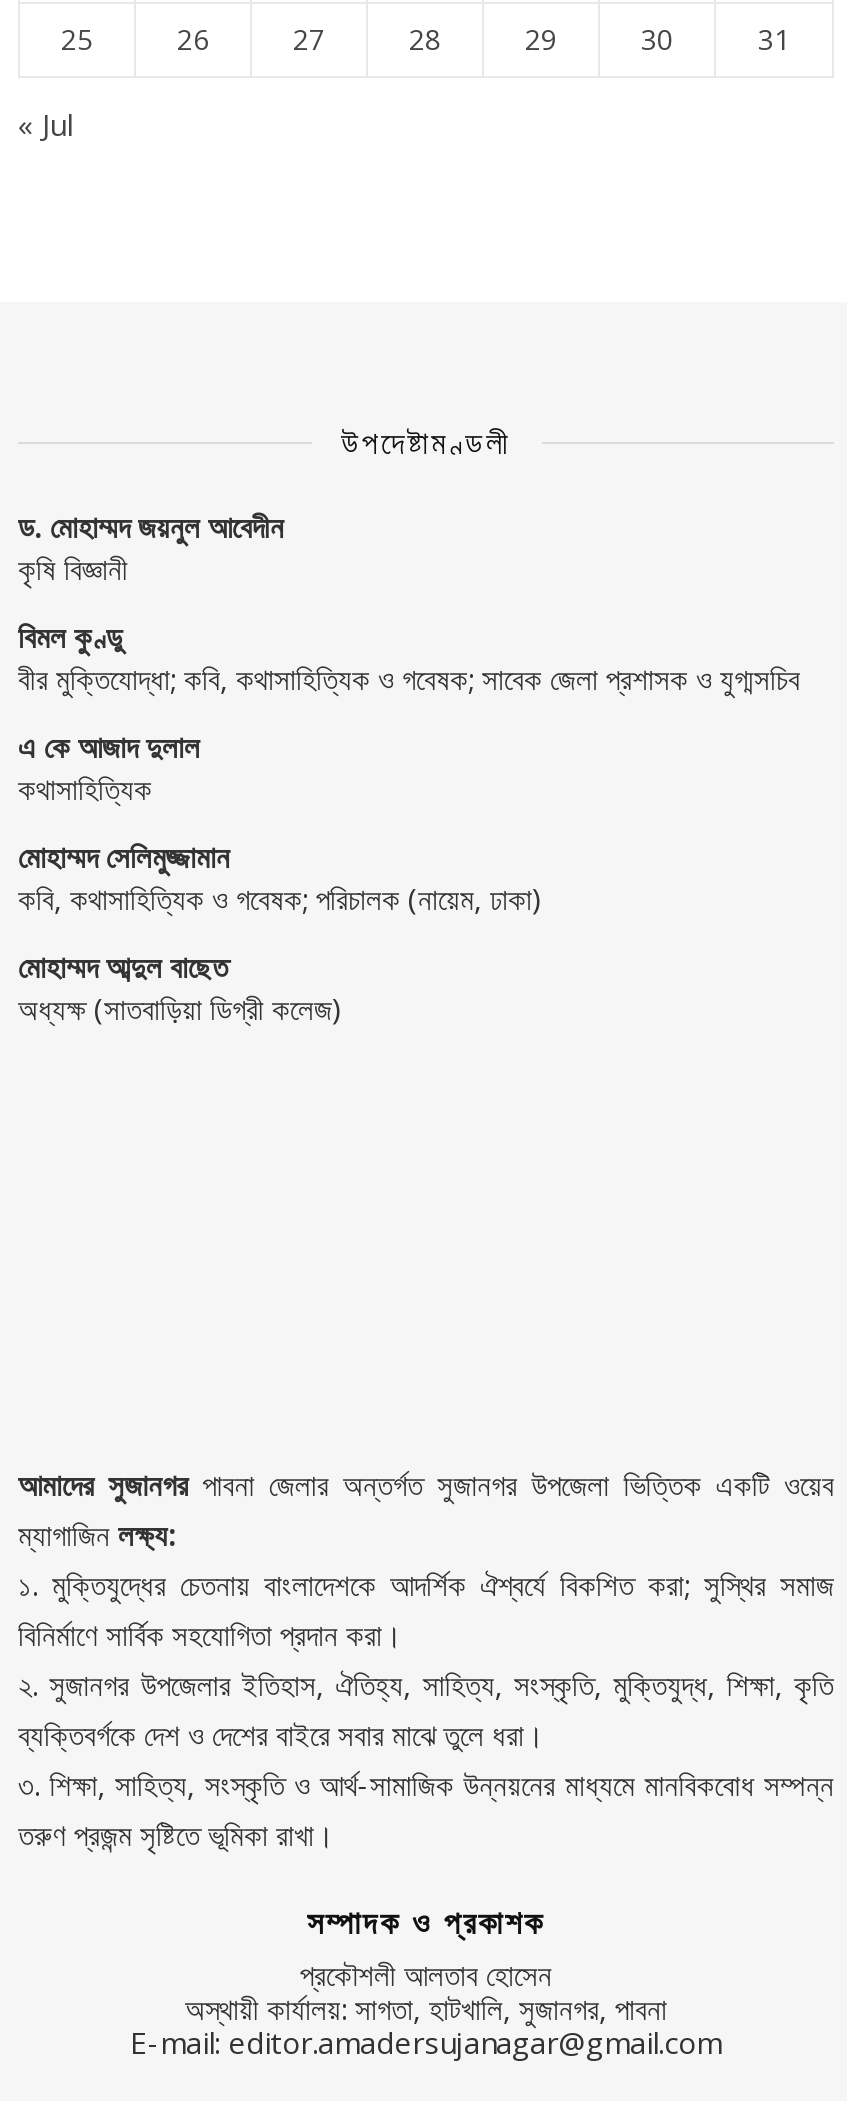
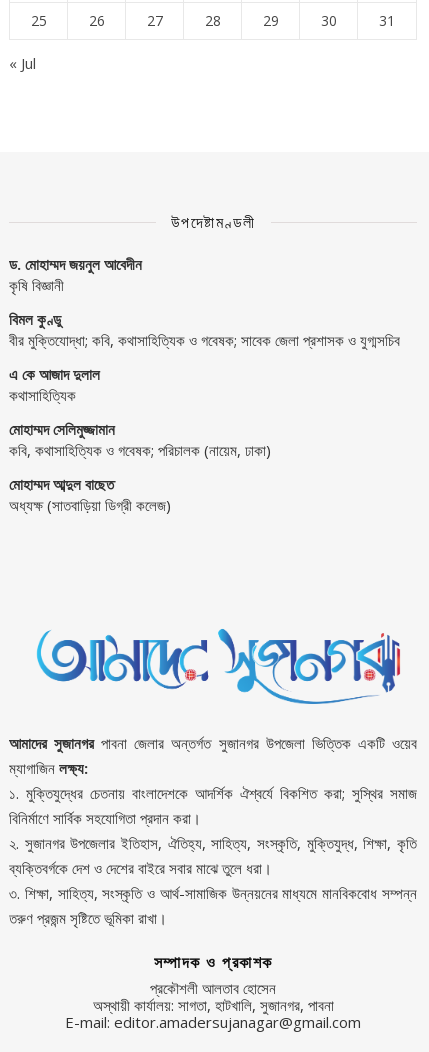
none -> [36,629,210,690] [image]
none -> [217,628,401,705] [image]

